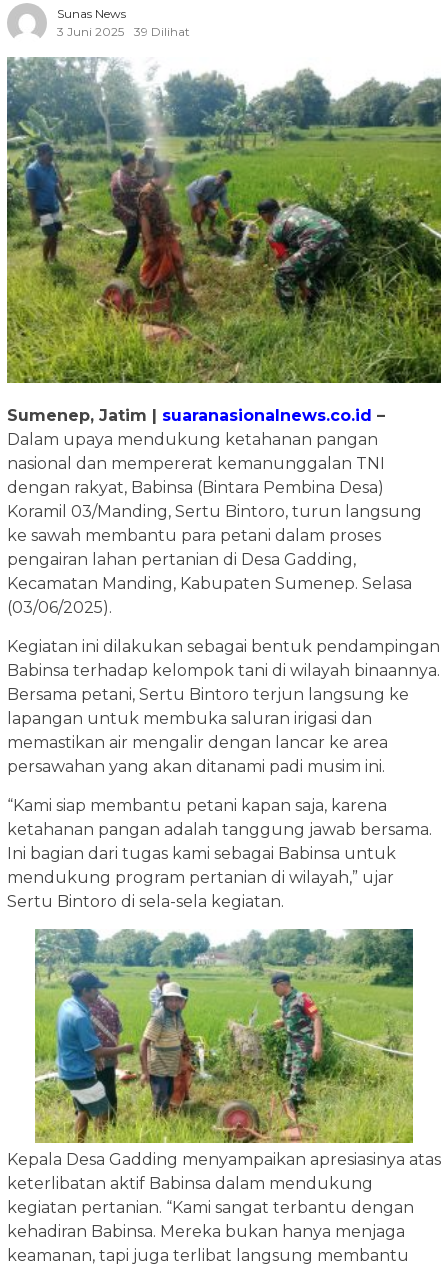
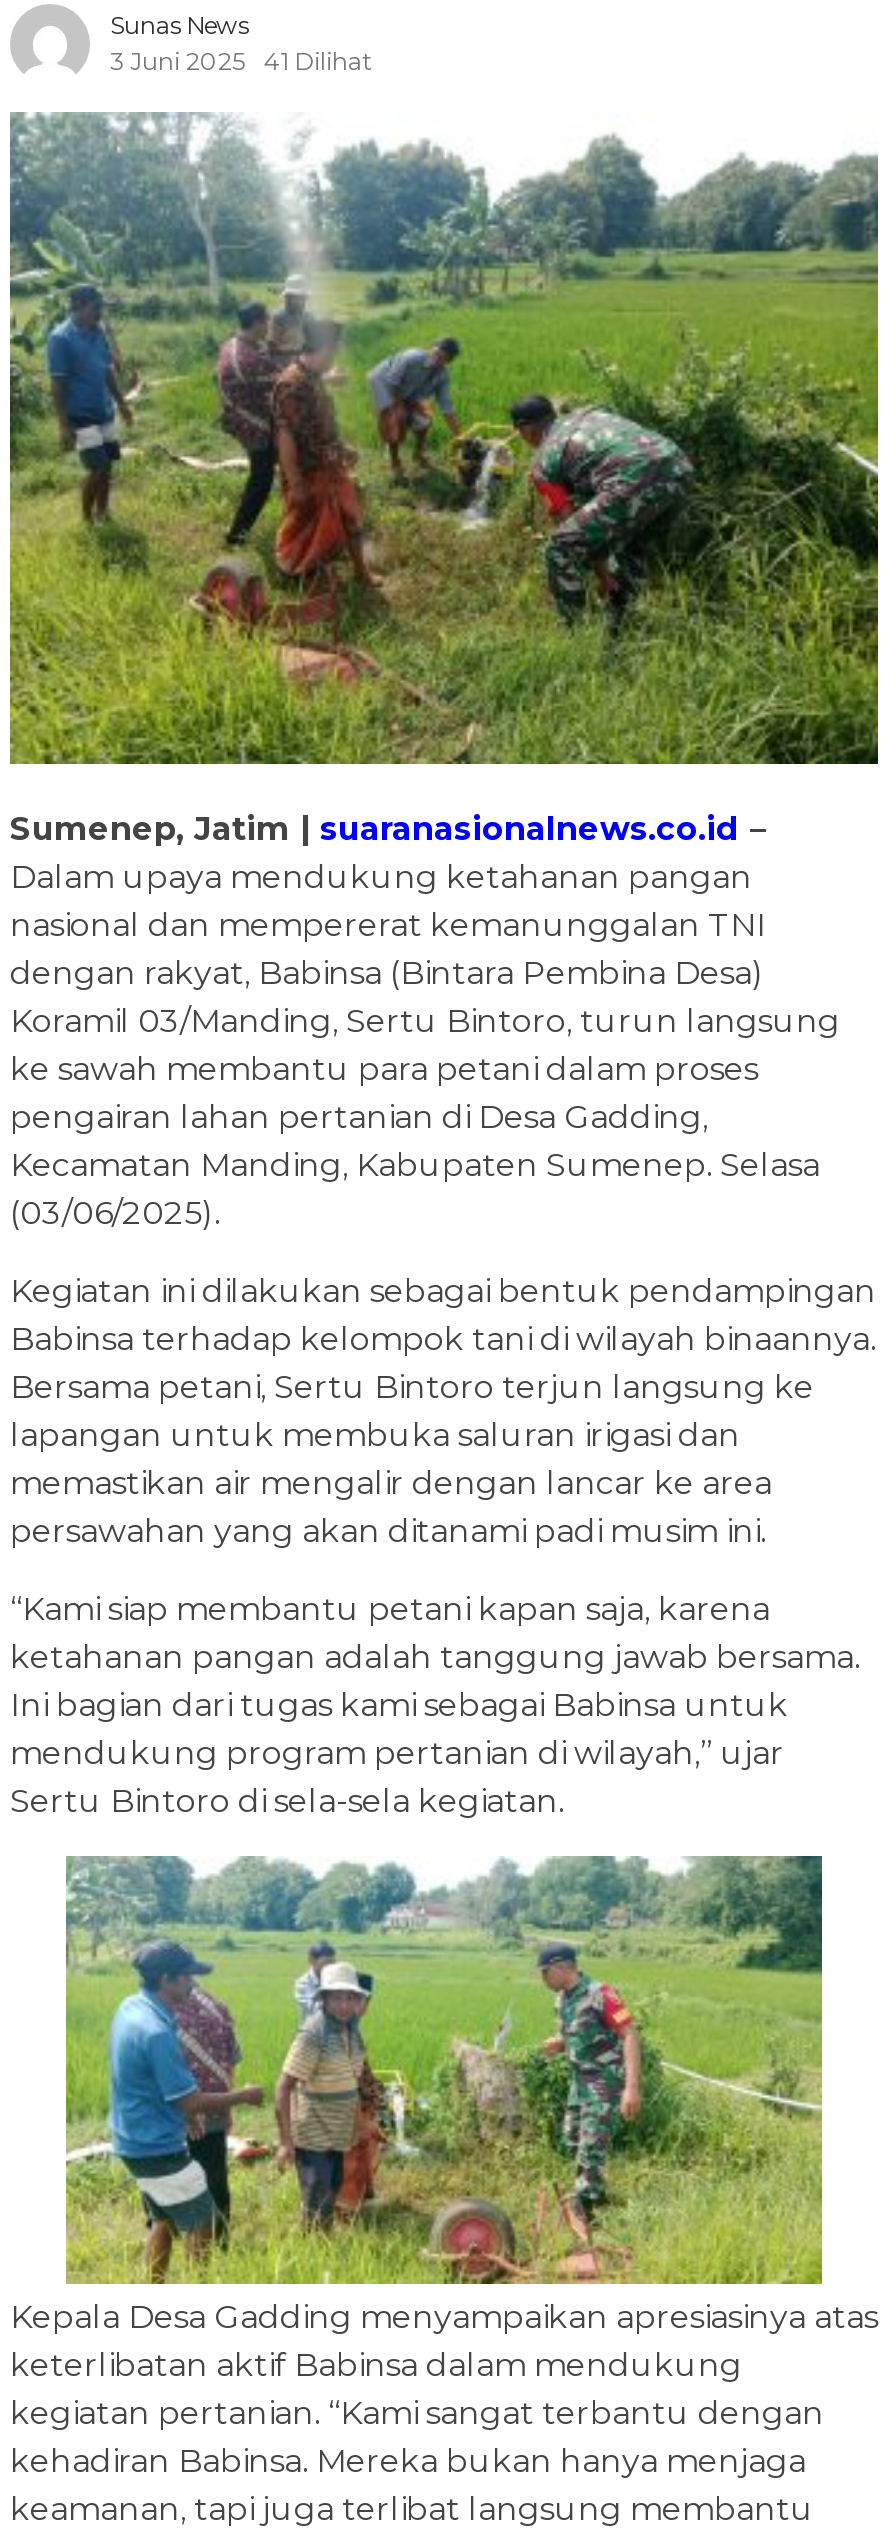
[57,24,190,39] 3 Juni 2025 39 Dilihat -> [110,46,372,76] 3 Juni 2025 41 Dilihat

